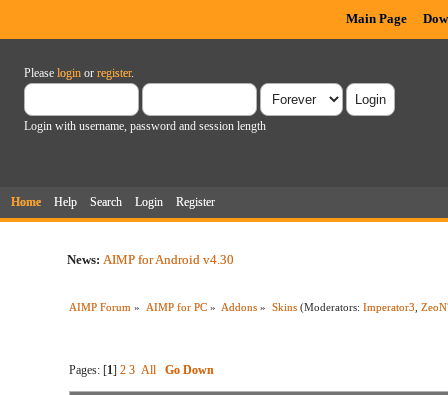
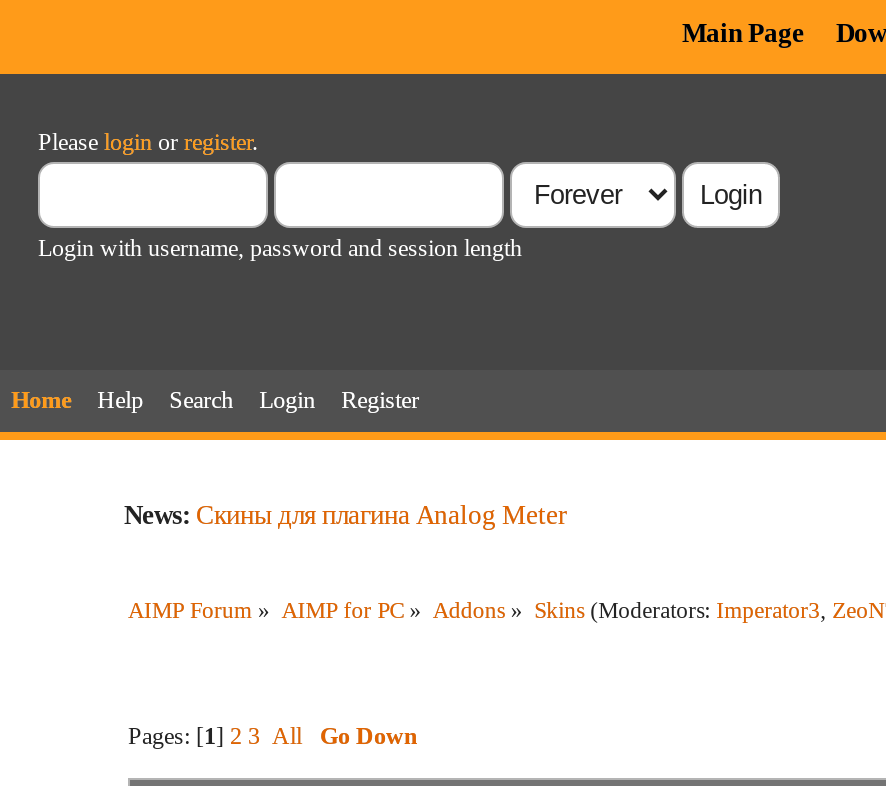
[67,252,234,267] News: AIMP for Android v4.30 -> [124,500,566,530] News: Скины для плагина Analog Meter

